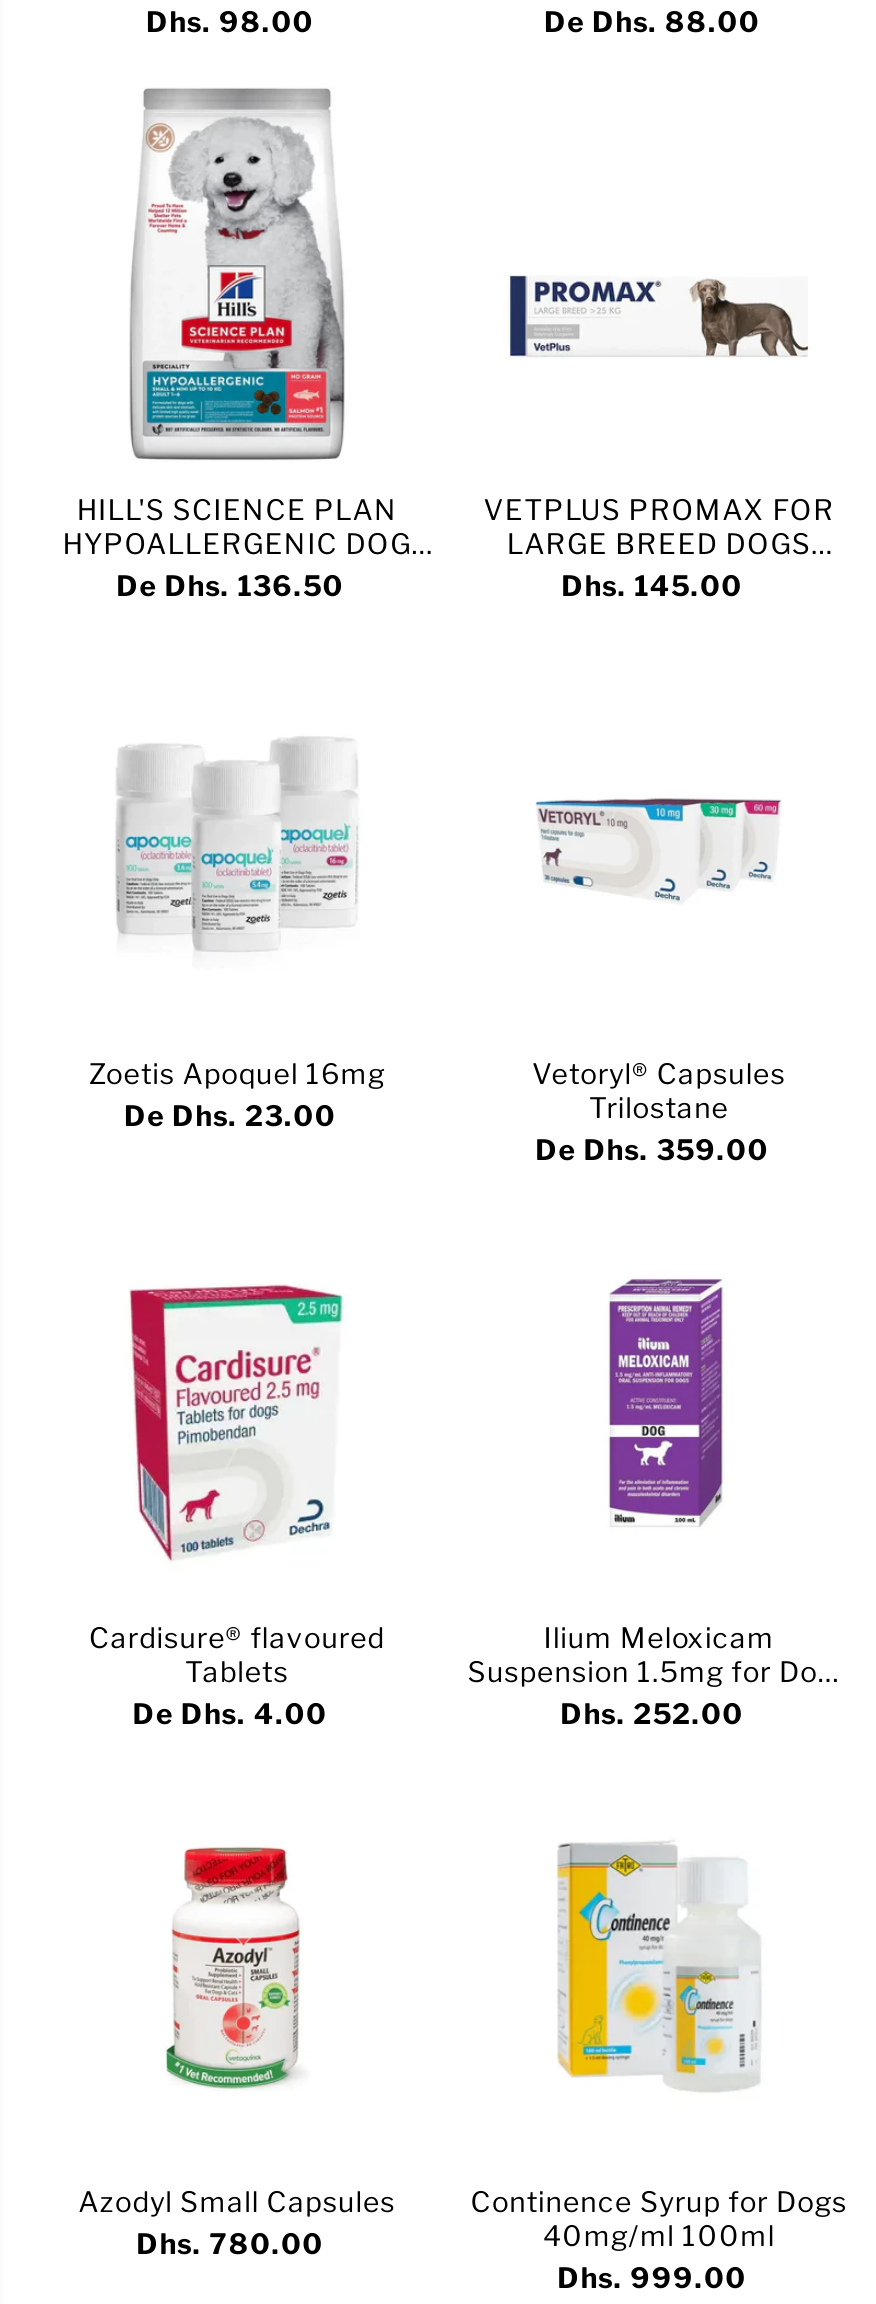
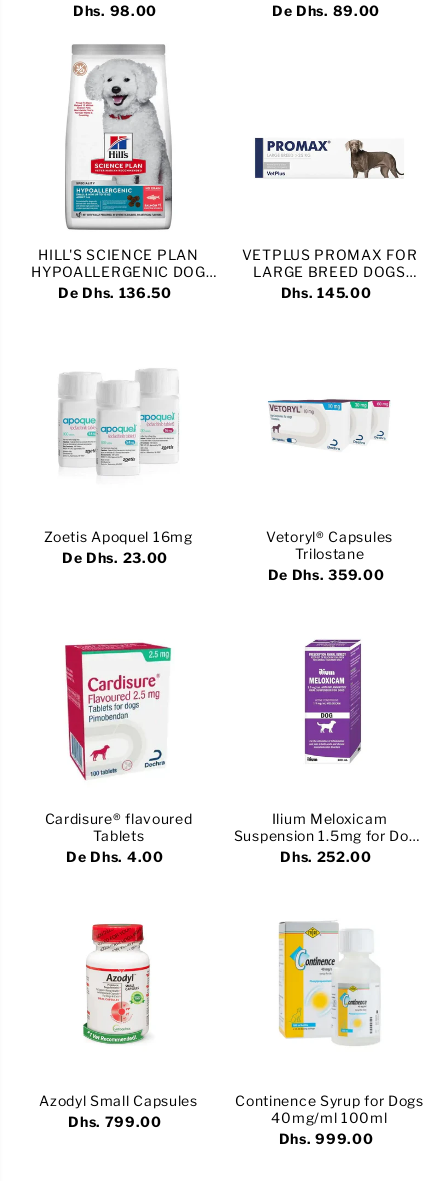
[544,4,760,38] De Dhs. 88.00 -> [272,2,380,19] De Dhs. 89.00
[136,2226,324,2260] Dhs. 780.00 -> [68,1113,162,1130] Dhs. 799.00

